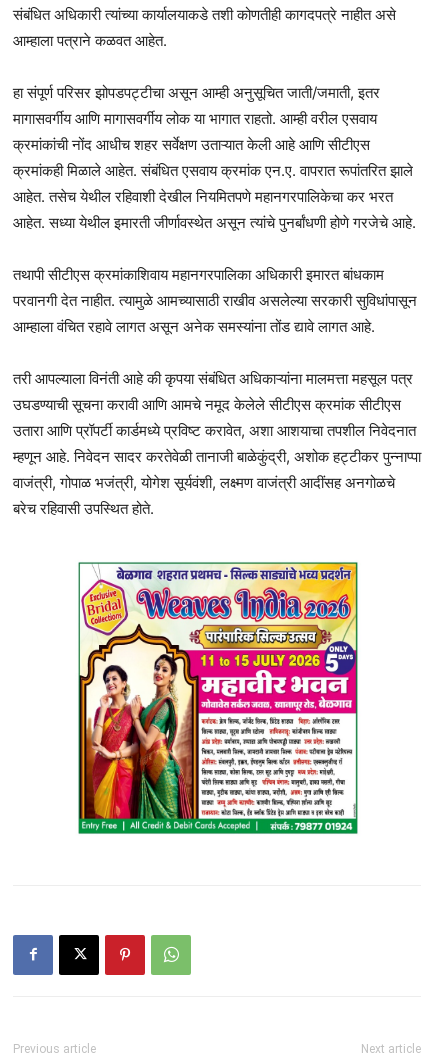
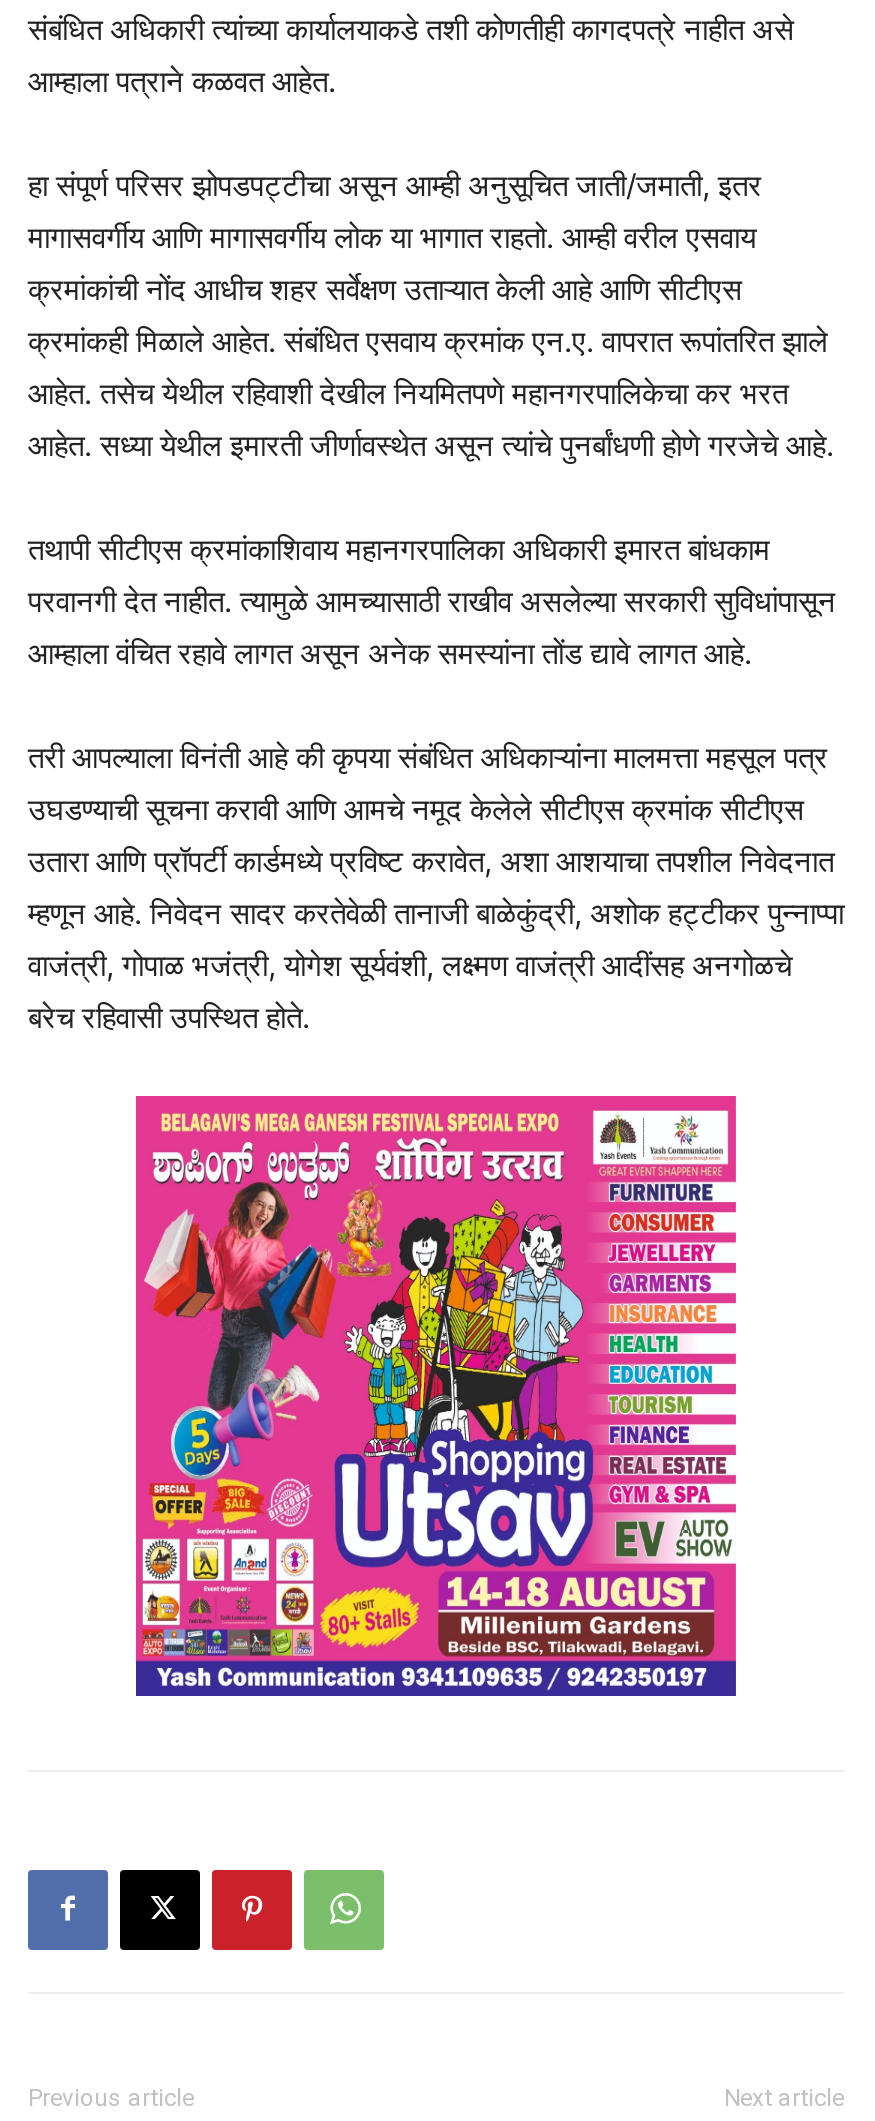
[67,548,367,848] [image] -> [134,1094,738,1698] [image]

